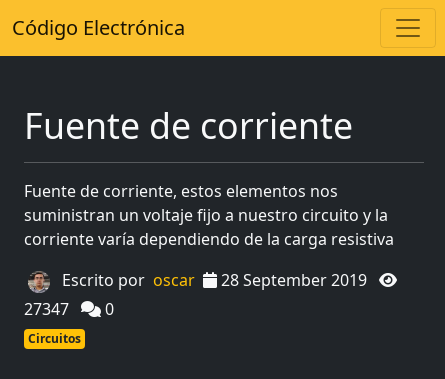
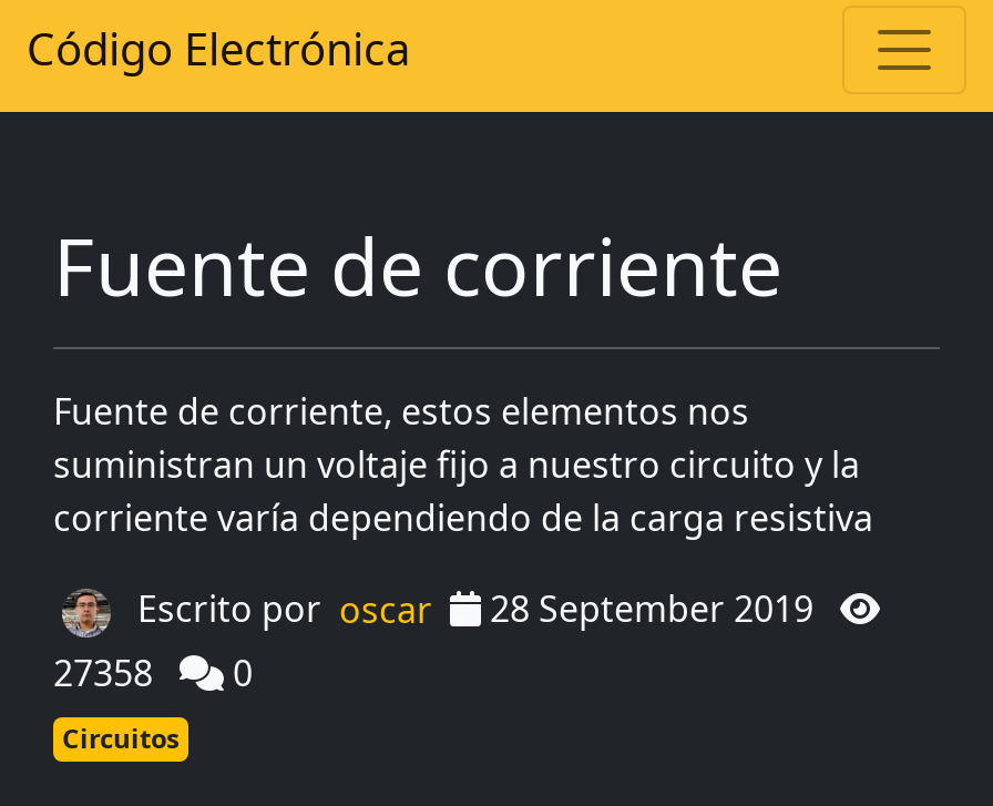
[24,298,114,320] 27347 0 -> [53,649,253,697] 27358 0

